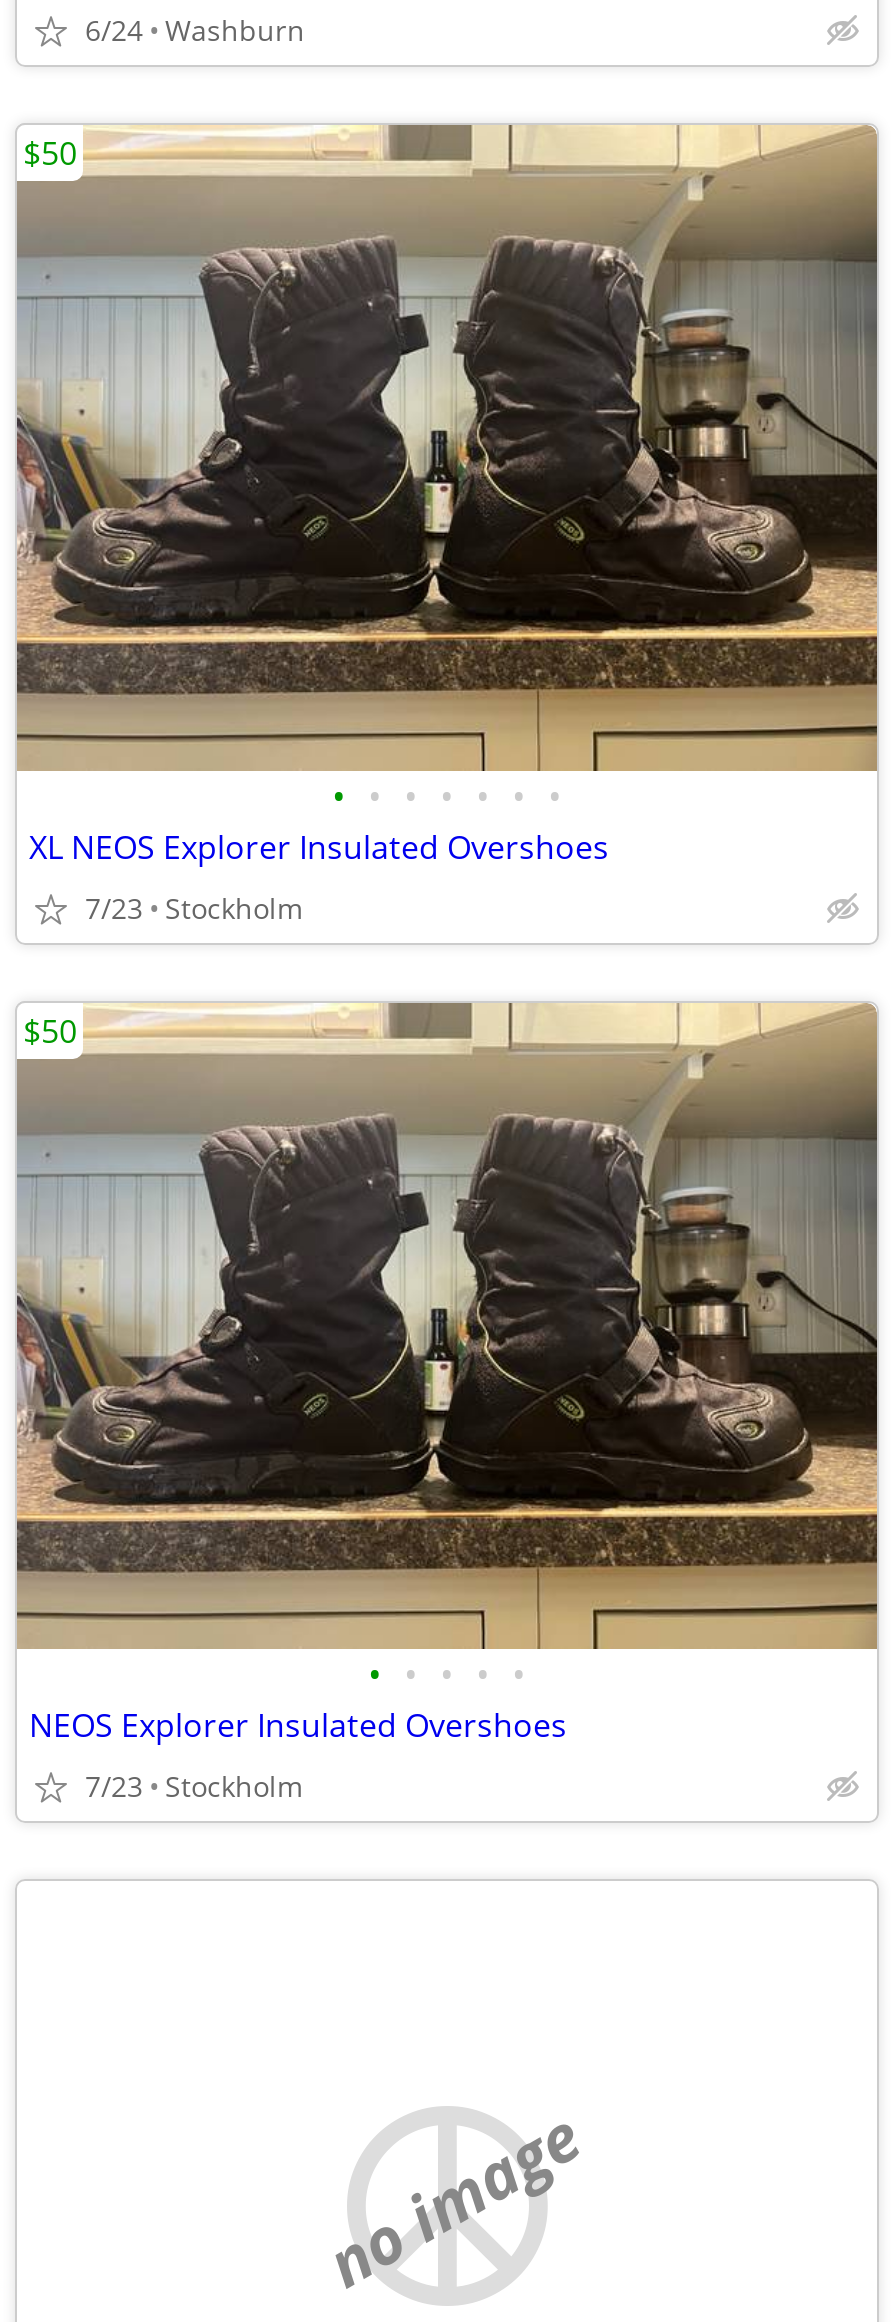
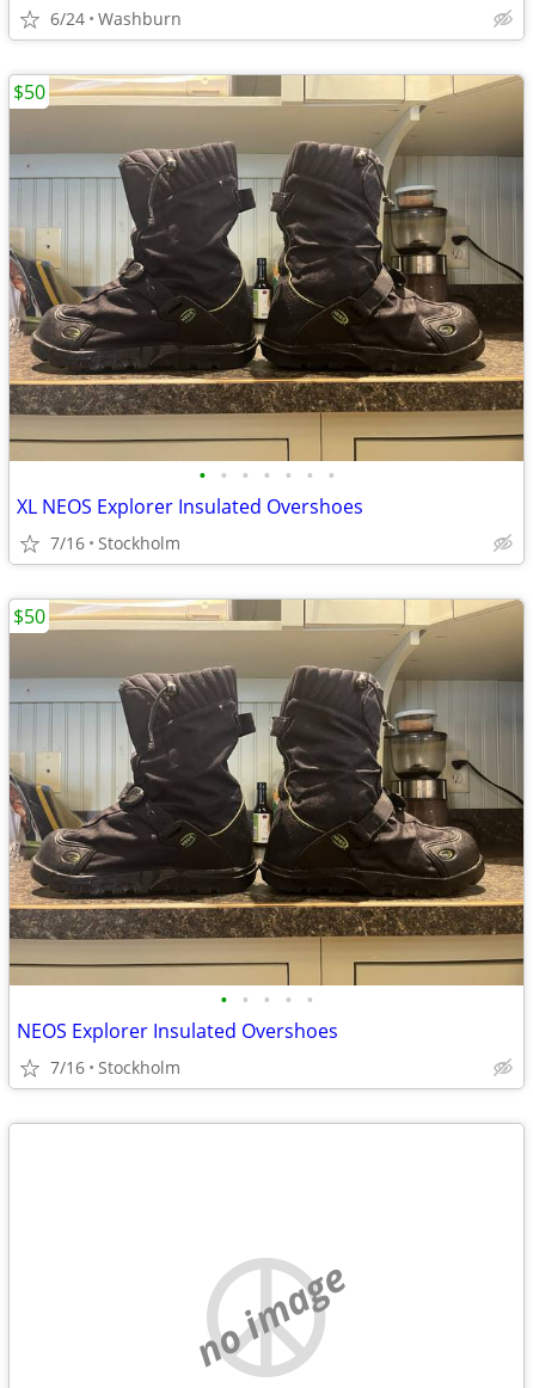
[85,889,303,927] 7/23 Stockholm -> [50,532,180,554] 7/16 Stockholm
[85,1767,303,1805] 7/23 Stockholm -> [50,1056,180,1079] 7/16 Stockholm

